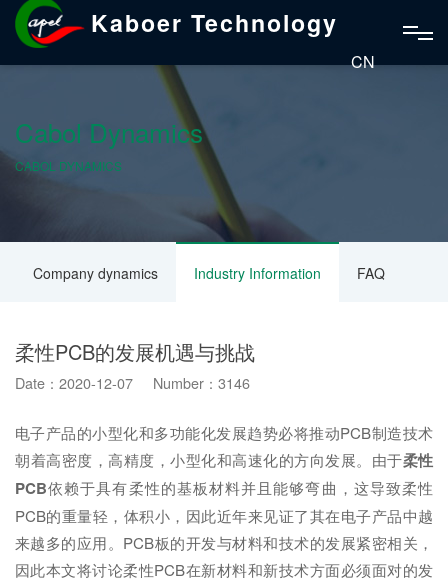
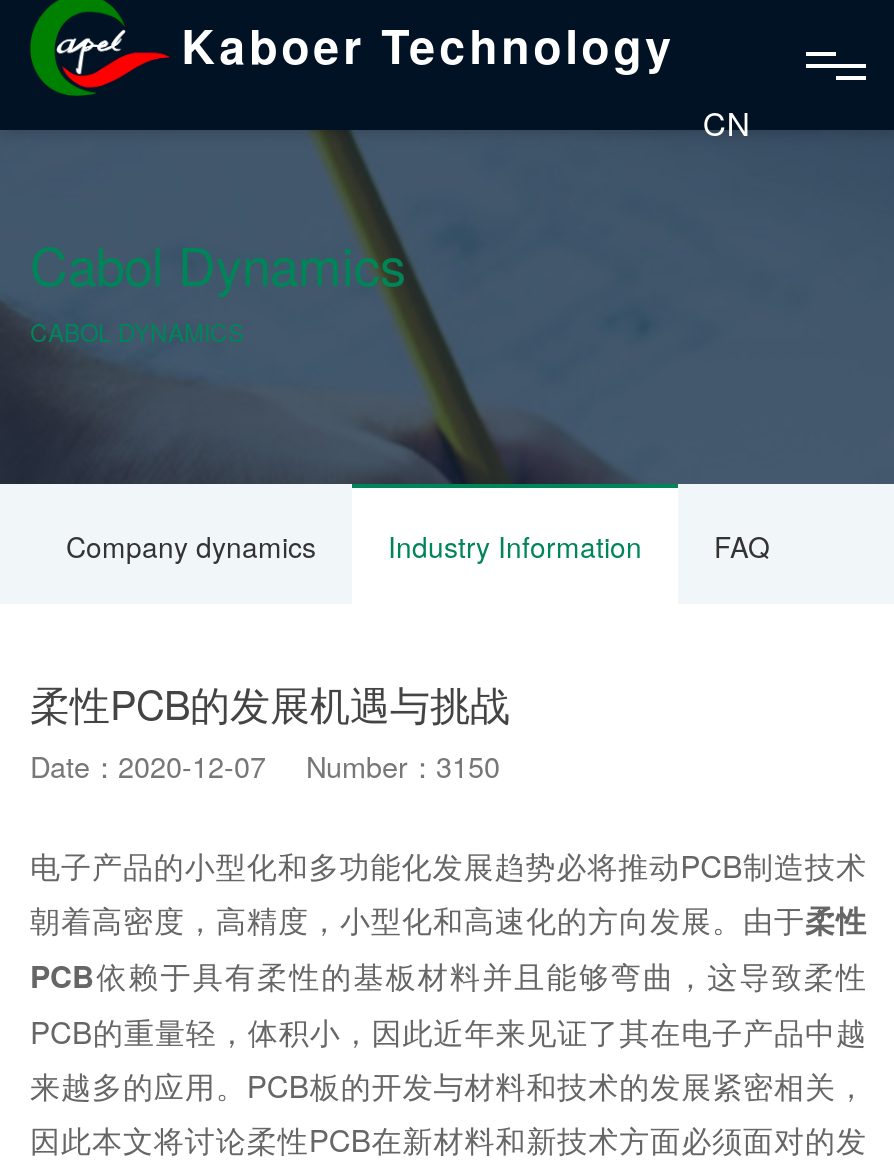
[15,372,250,393] Date：2020-12-07 Number：3146 -> [30,744,500,786] Date：2020-12-07 Number：3150

